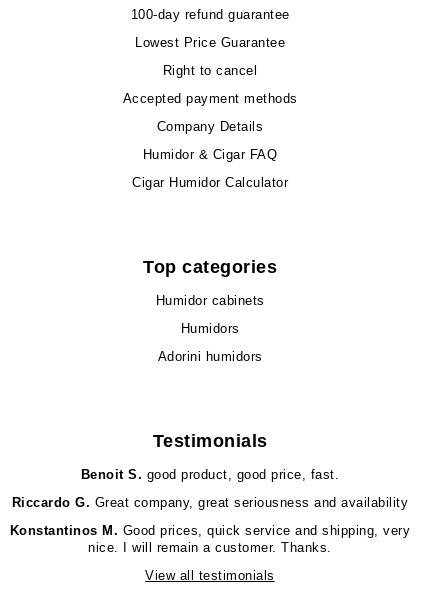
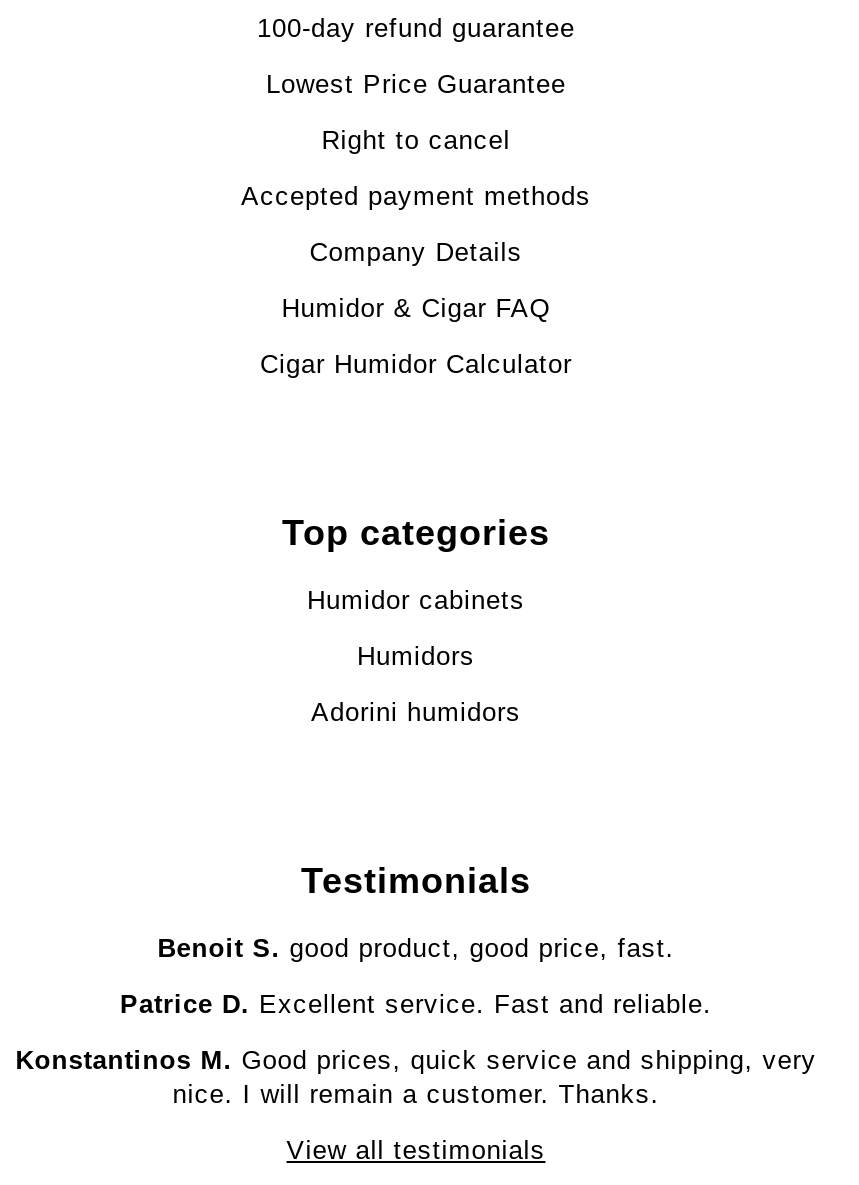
[12,495,408,510] Riccardo G. Great company, great seriousness and availability -> [120,989,712,1019] Patrice D. Excellent service. Fast and reliable.

